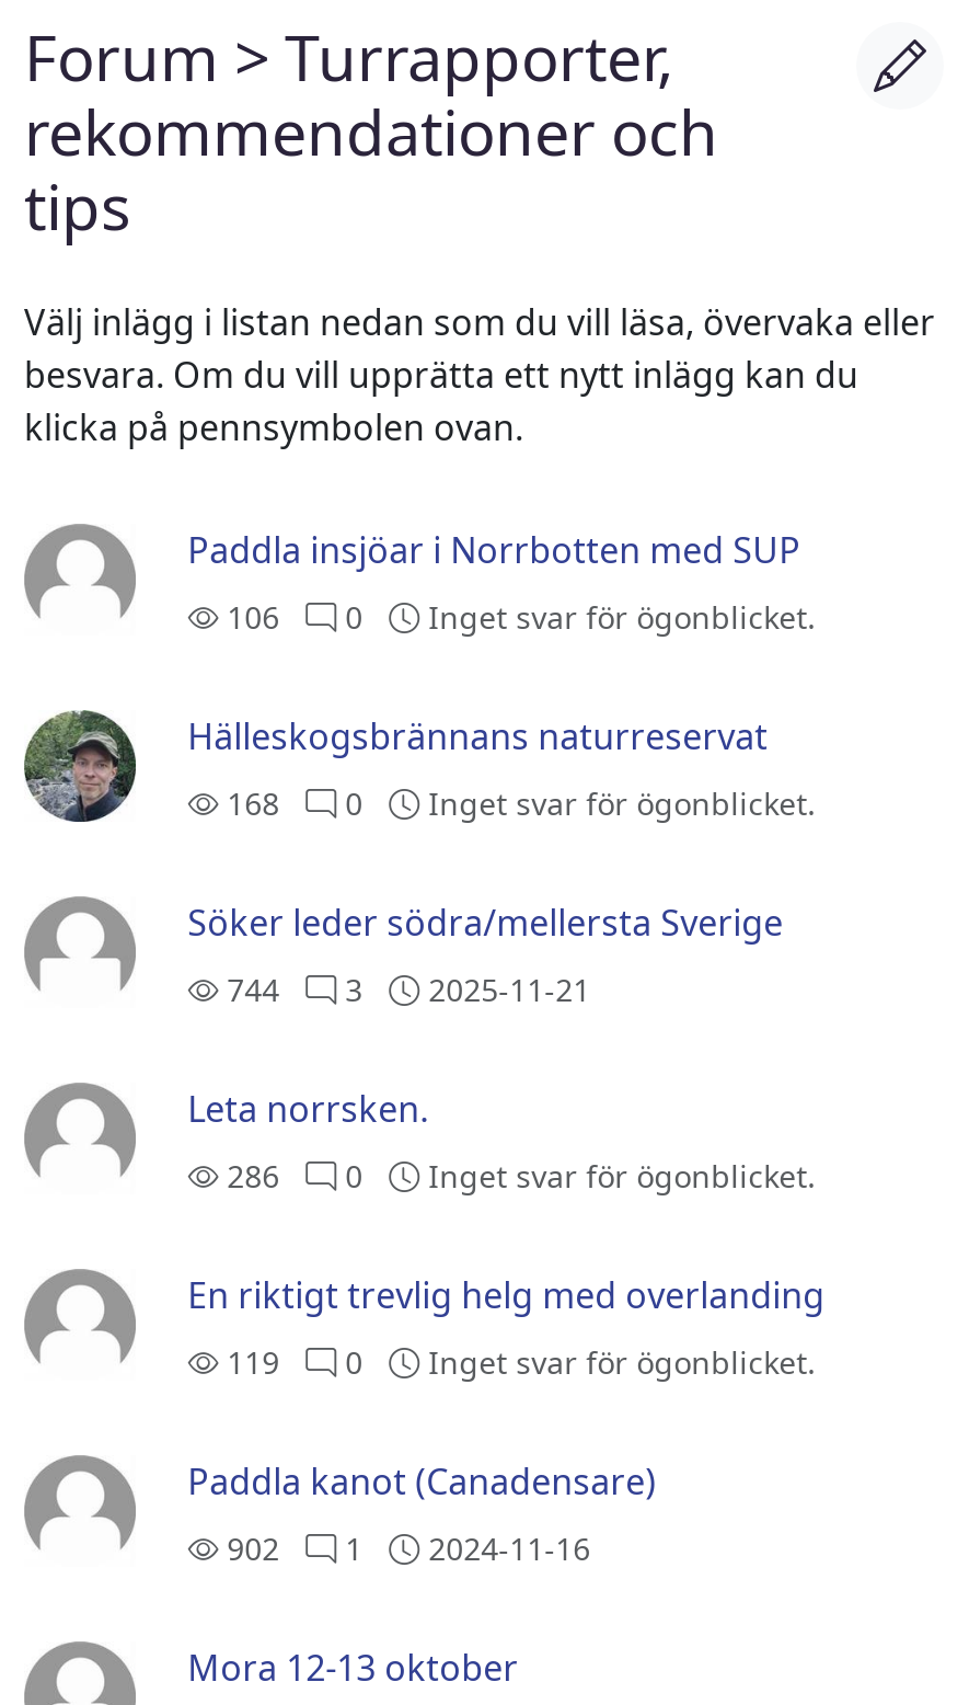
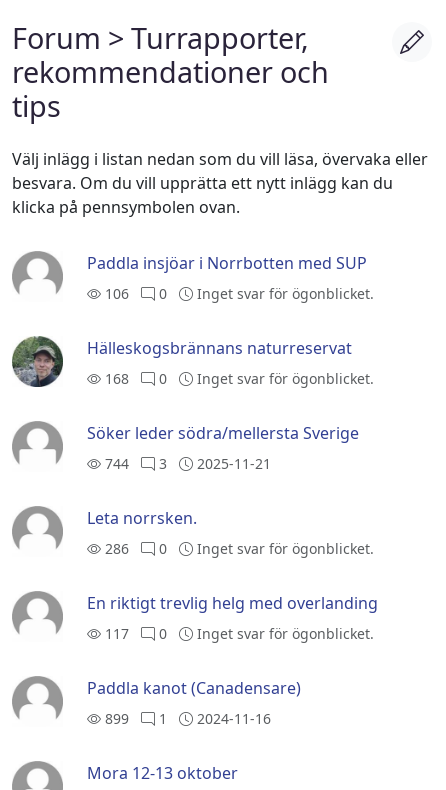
[218,1341,816,1383] 119 0 Inget svar för ögonblicket. -> [101,624,374,643] 117 0 Inget svar för ögonblicket.
[218,1527,591,1569] 902 1 2024-11-16 -> [101,709,271,728] 899 1 2024-11-16

